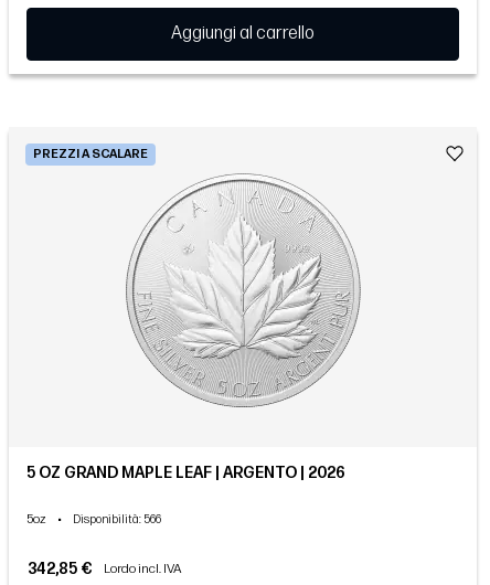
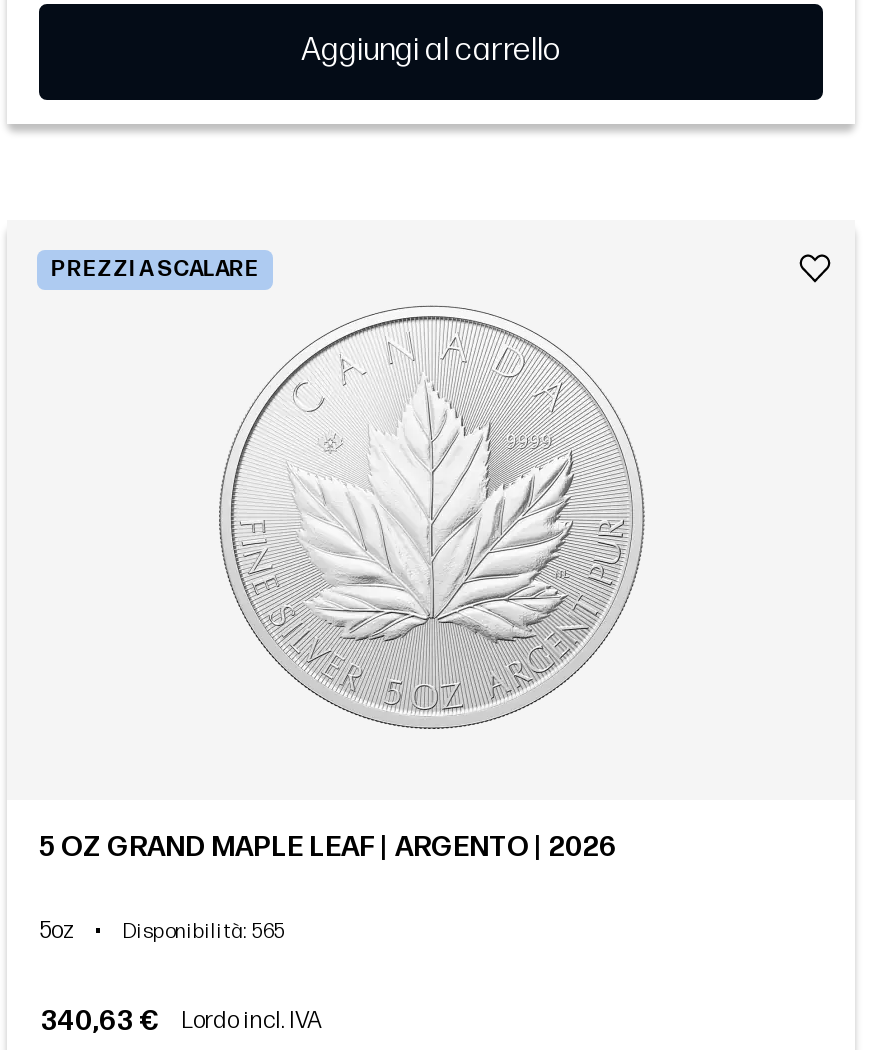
[73,514,161,527] Disponibilità: 566 -> [123,921,285,945] Disponibilità: 565
[28,560,182,579] 342,85 € Lordo incl. IVA -> [41,1005,323,1039] 340,63 € Lordo incl. IVA

